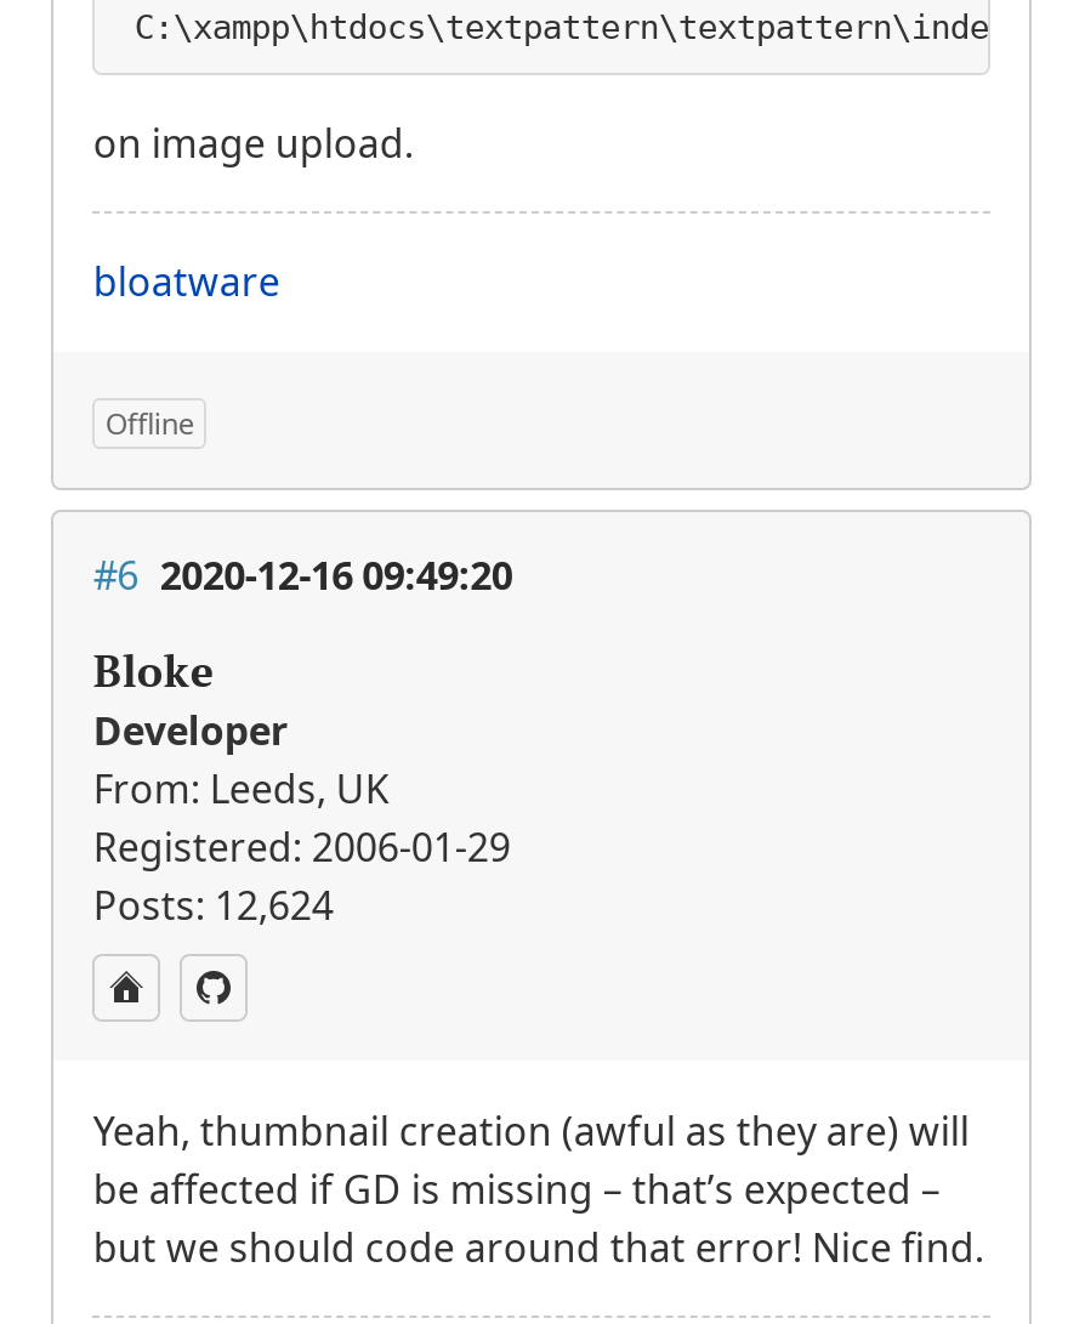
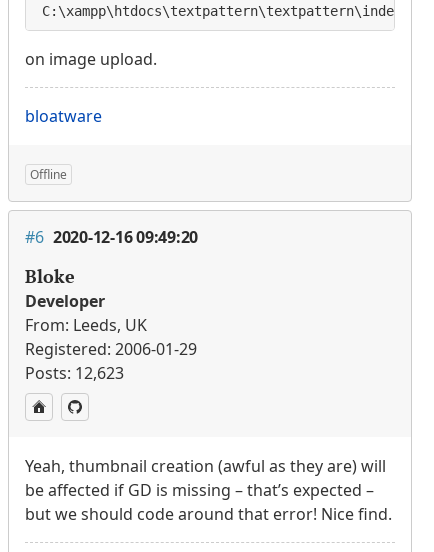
[93,880,334,933] Posts: 12,624 -> [25,362,124,384] Posts: 12,623

